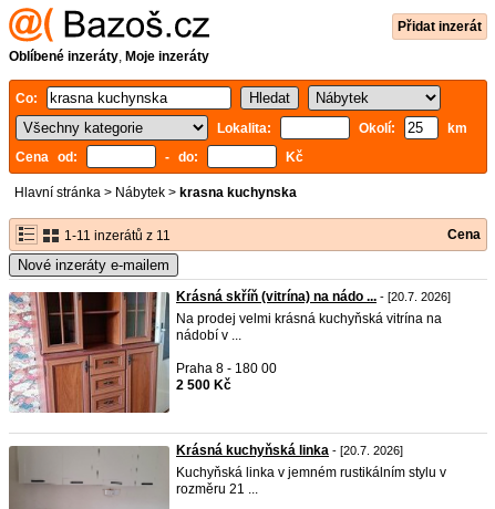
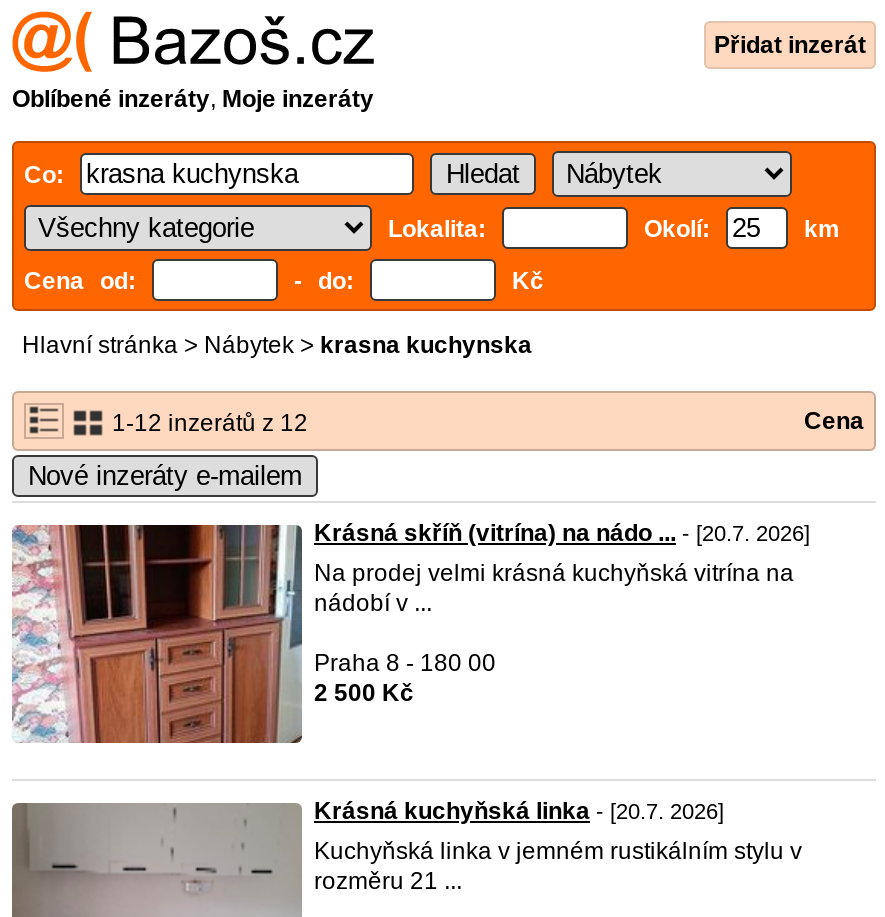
[61,228,171,243] 1-11 inzerátů z 11 -> [106,409,308,437] 1-12 inzerátů z 12

